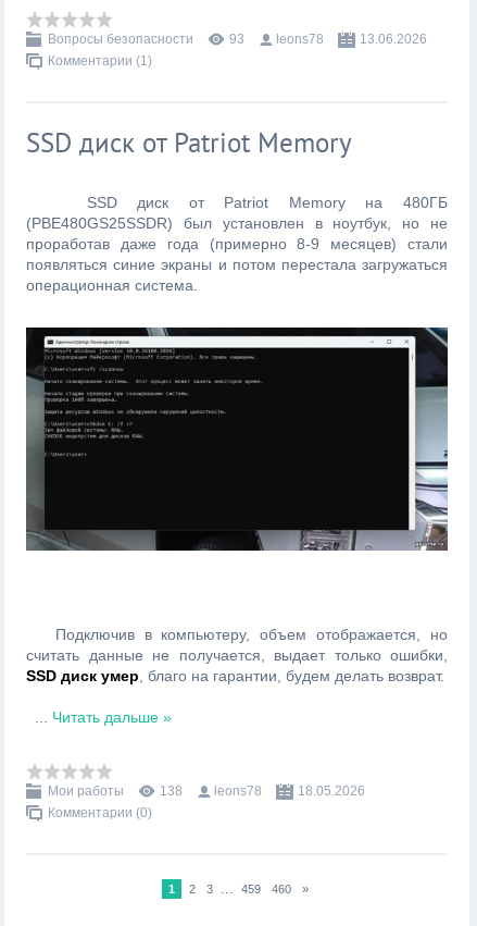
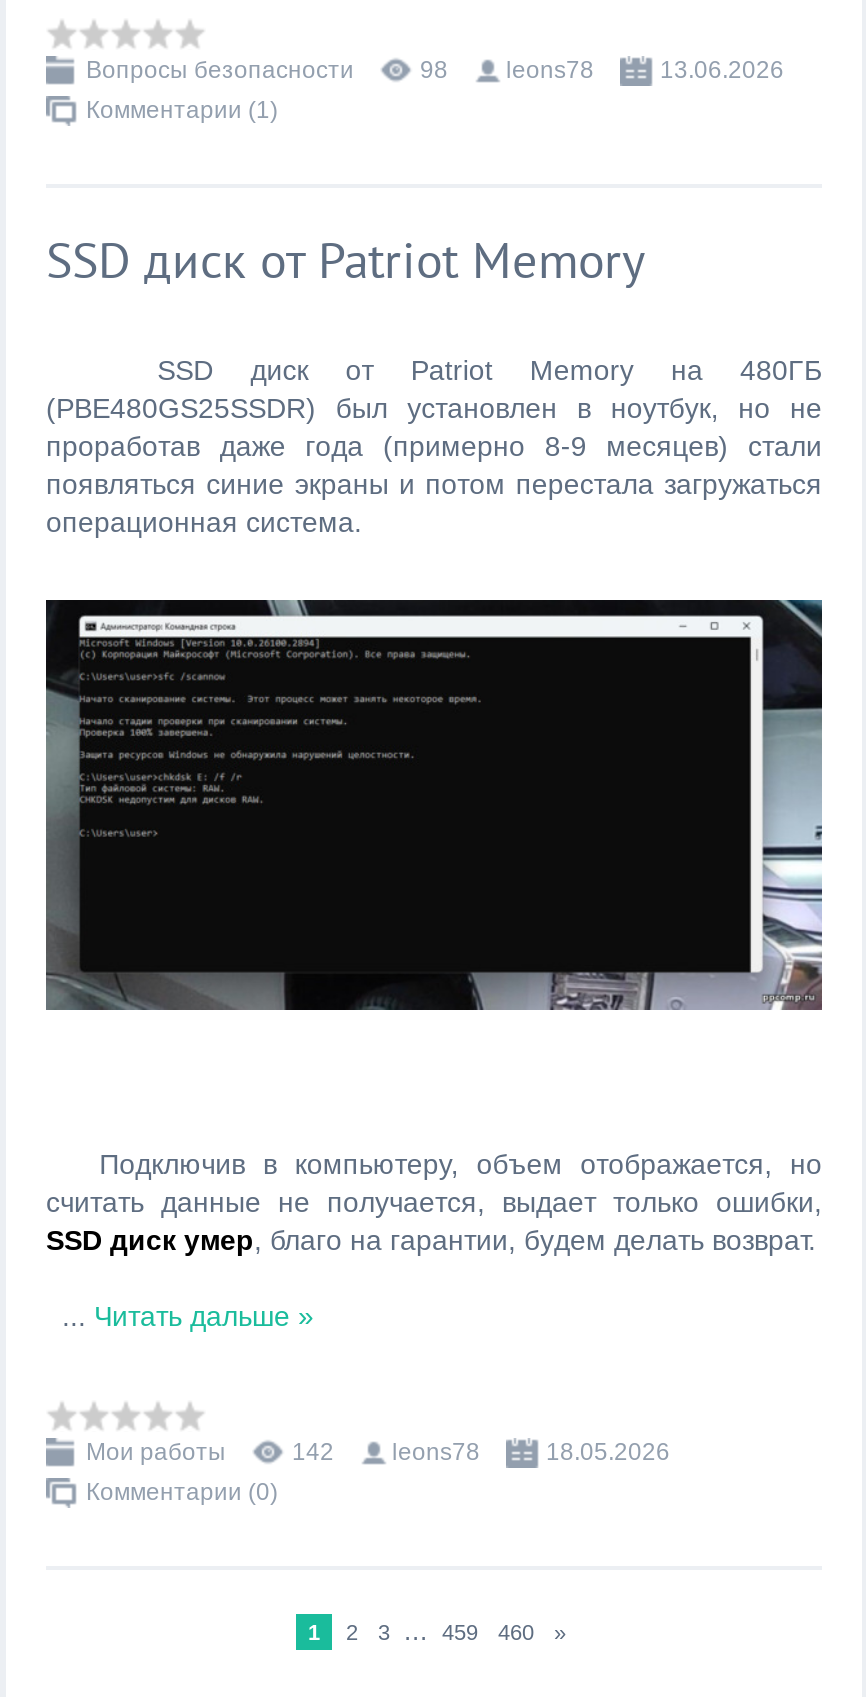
[229,31,244,46] 93 -> [420,55,448,83] 98
[160,783,183,799] 138 -> [292,1438,334,1466] 142

